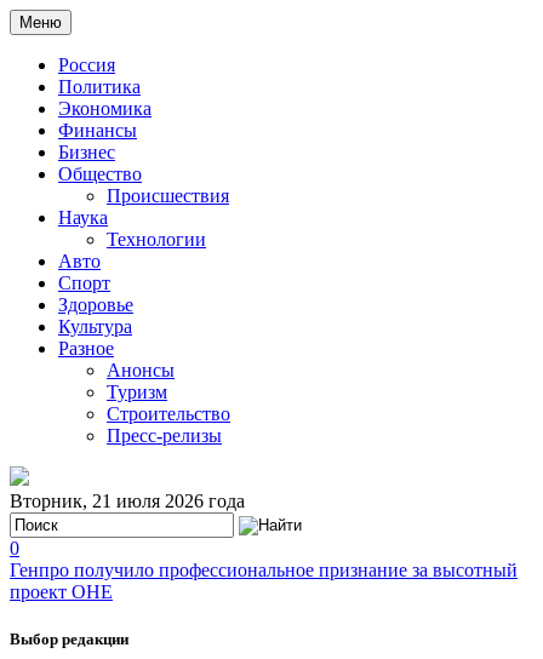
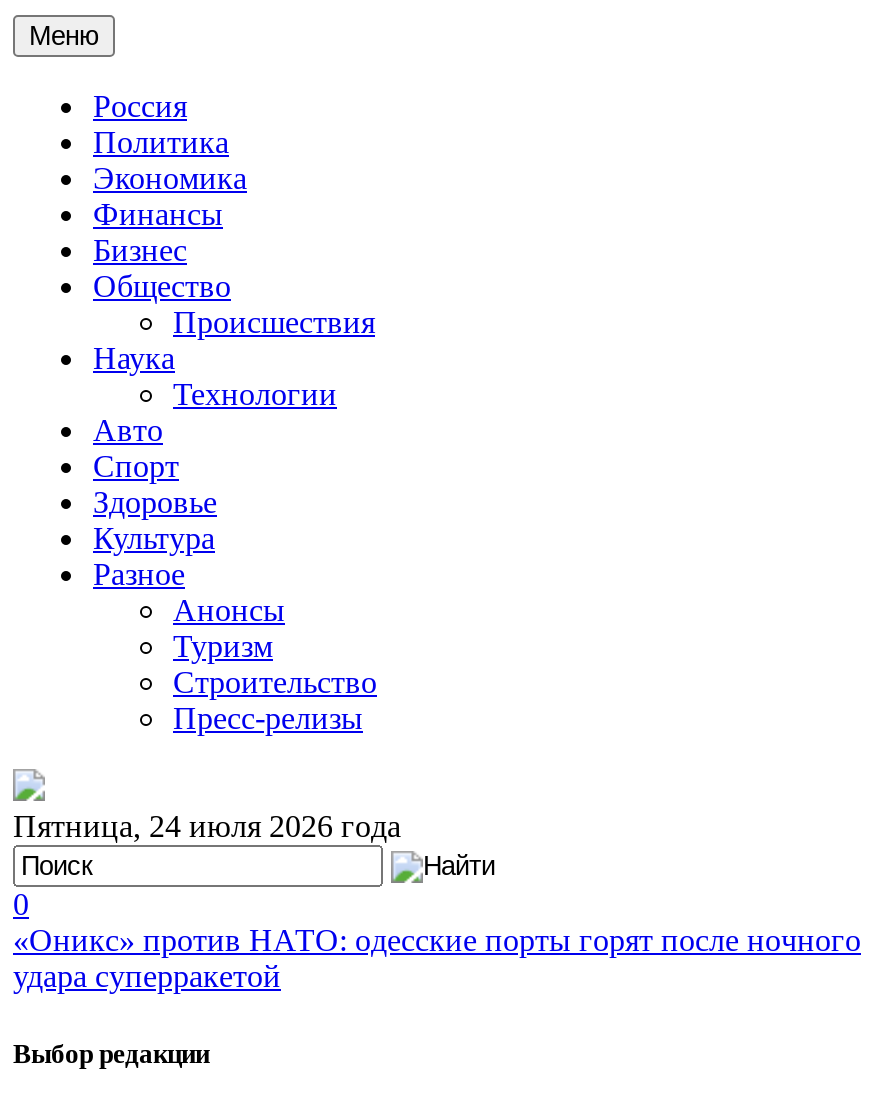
[10,491,245,511] Вторник, 21 июля 2026 года -> [13,809,401,843] Пятница, 24 июля 2026 года
[10,560,518,602] Генпро получило профессиональное признание за высотный | проект ОНЕ -> [13,923,861,993] «Оникс» против НАТО: одесские порты горят после ночного | удара суперракетой

